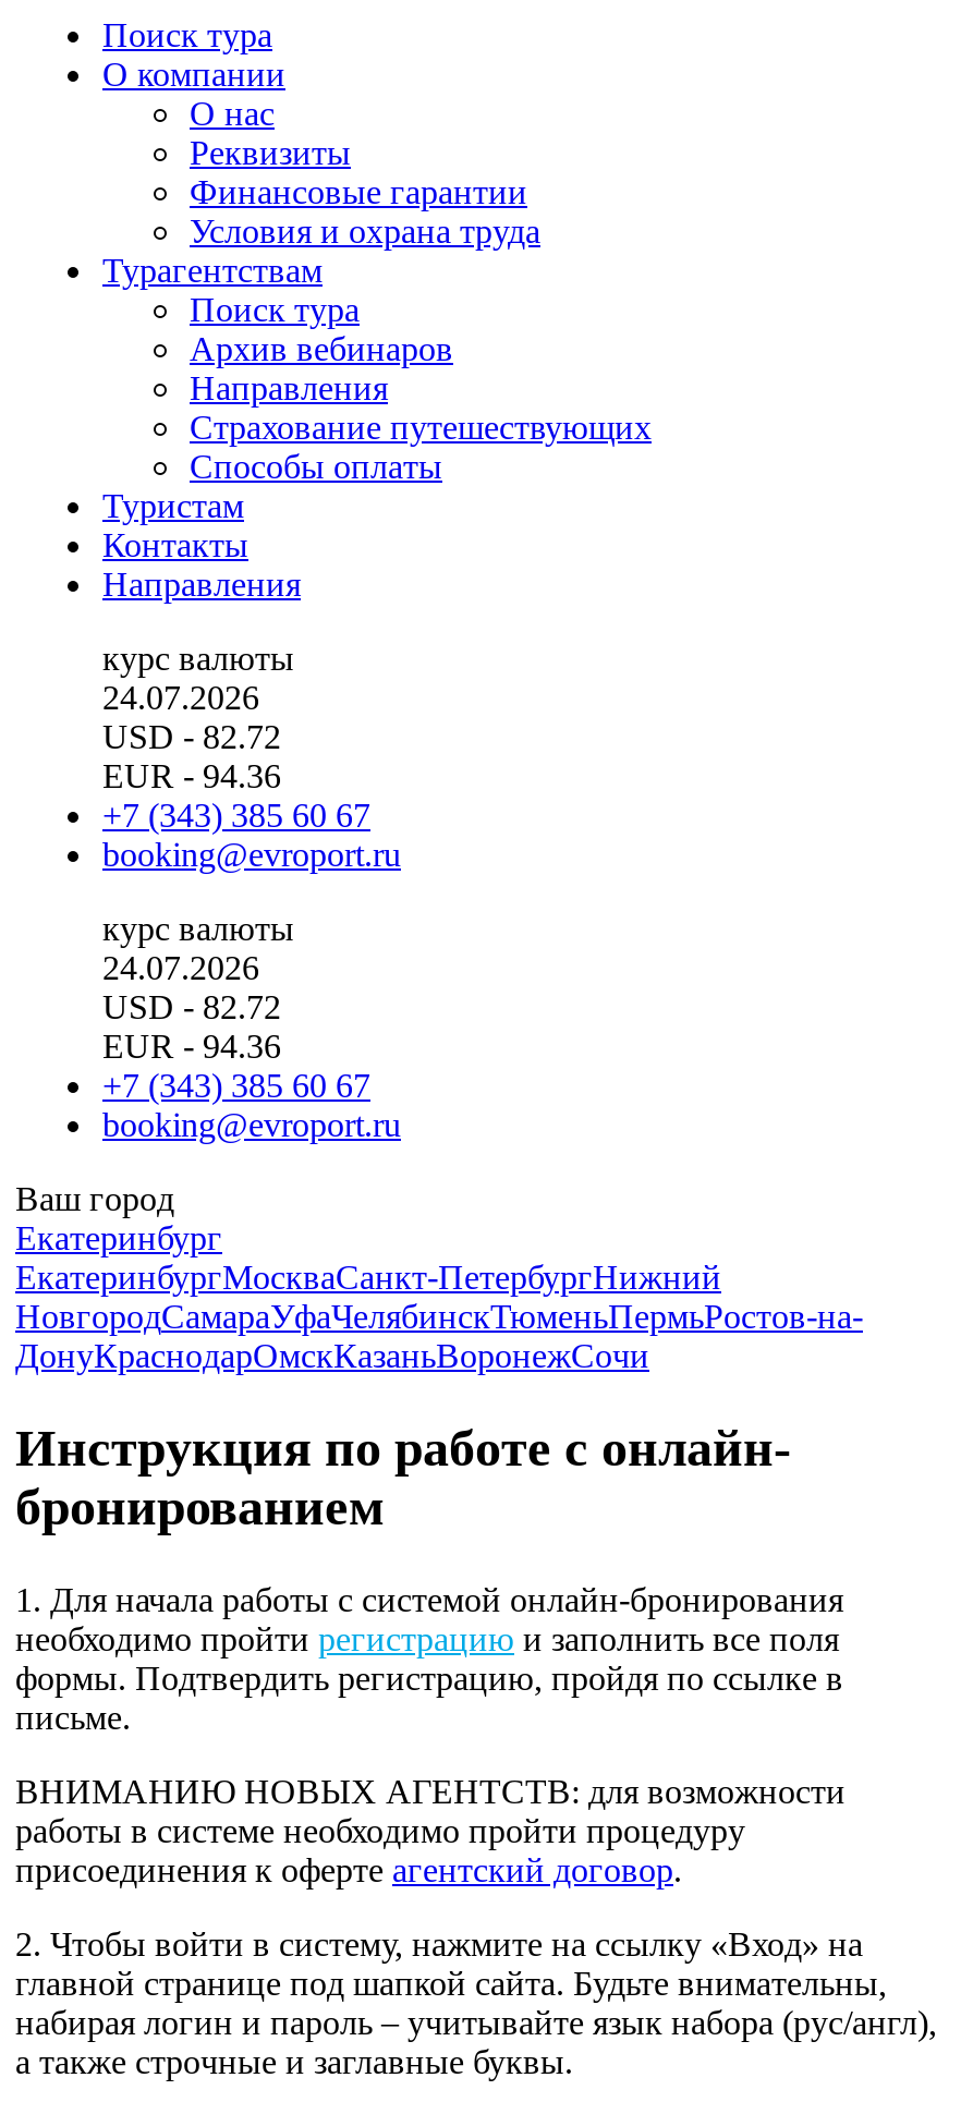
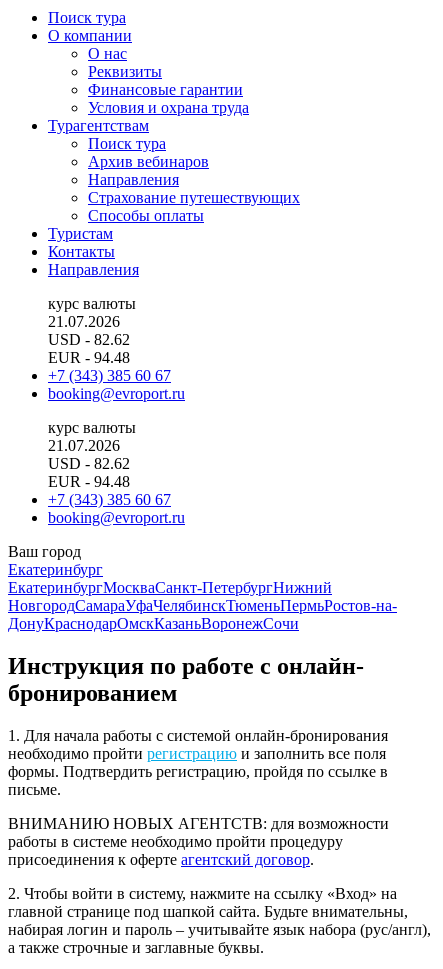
[102,679,259,716] 24.07.2026 -> [48,313,120,330] 21.07.2026
[102,718,281,755] USD - 82.72 -> [48,331,130,348] USD - 82.62
[102,757,281,794] EUR - 94.36 -> [48,349,130,366] EUR - 94.48
[102,949,259,986] 24.07.2026 -> [48,437,120,454] 21.07.2026
[102,988,281,1025] USD - 82.72 -> [48,455,130,472] USD - 82.62
[102,1028,281,1065] EUR - 94.36 -> [48,473,130,490] EUR - 94.48

